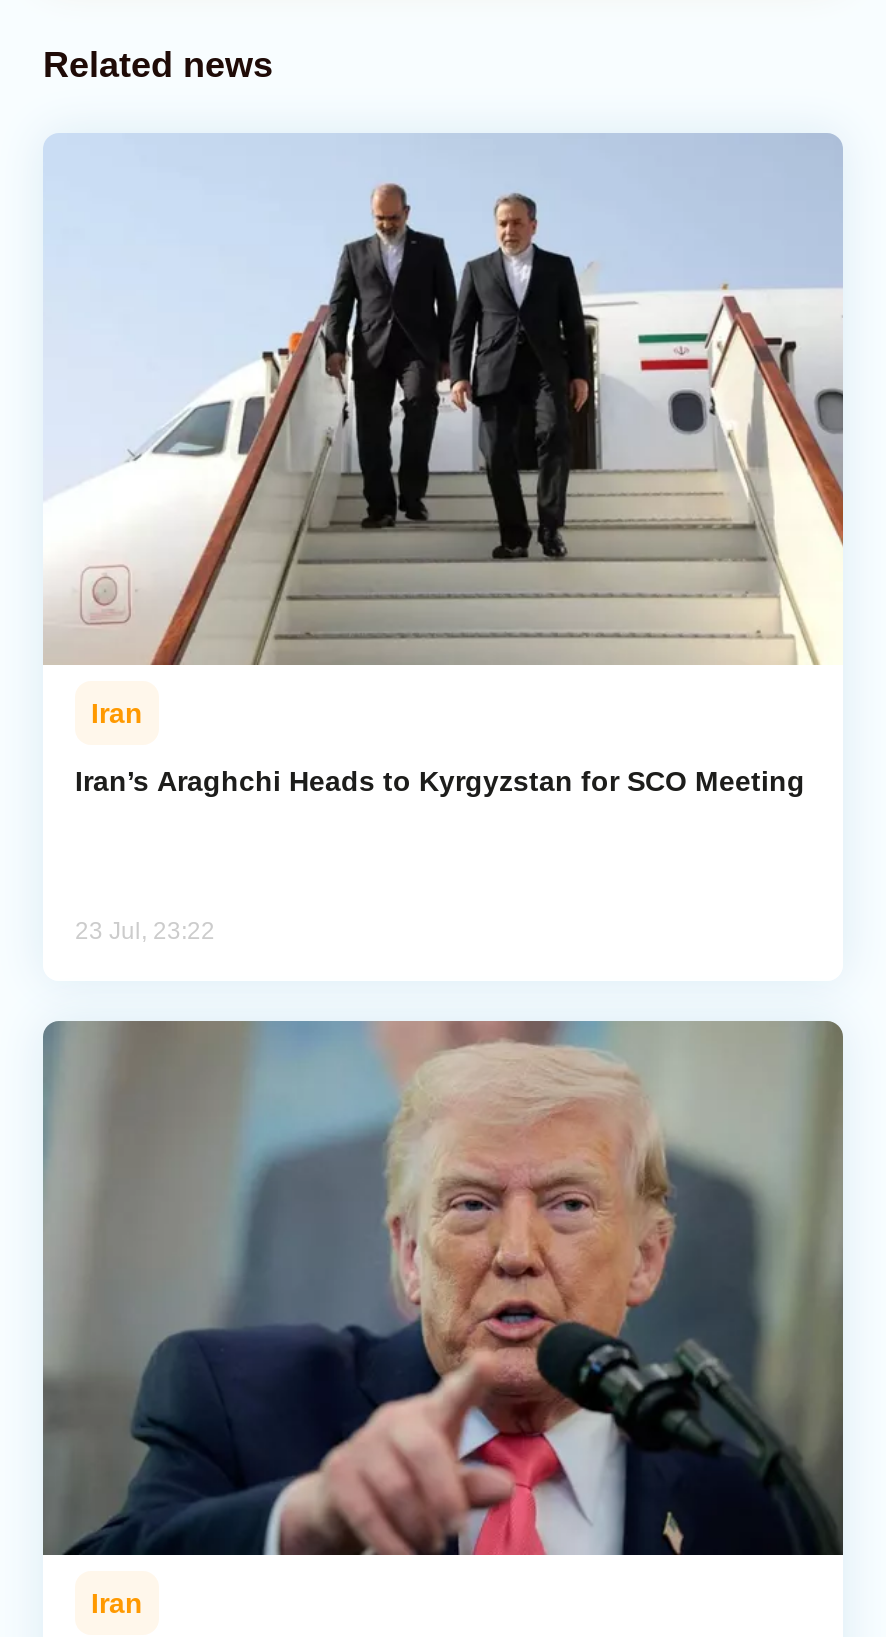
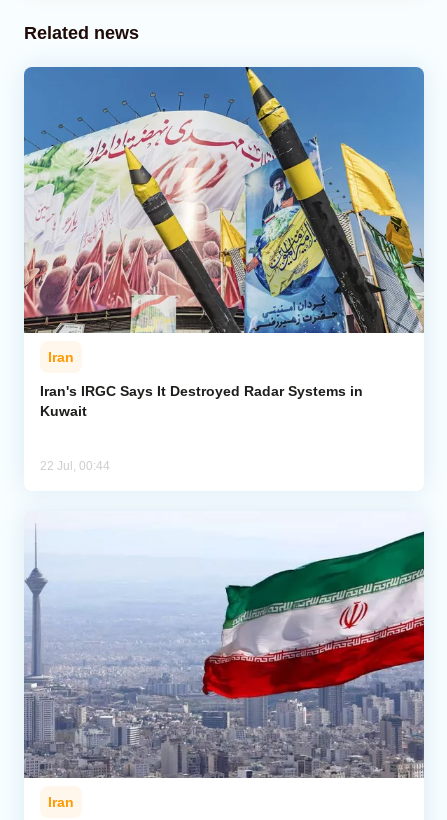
[43,133,845,665] [image] -> [23,66,425,334] [image]
[75,765,805,797] Iran’s Araghchi Heads to Kyrgyzstan for SCO Meeting -> [40,383,363,419] Iran's IRGC Says It Destroyed Radar Systems in | Kuwait
[75,917,215,945] 23 Jul, 23:22 -> [40,459,110,473] 22 Jul, 00:44
[41,1019,845,1557] [image] -> [24,511,425,779] [image]

